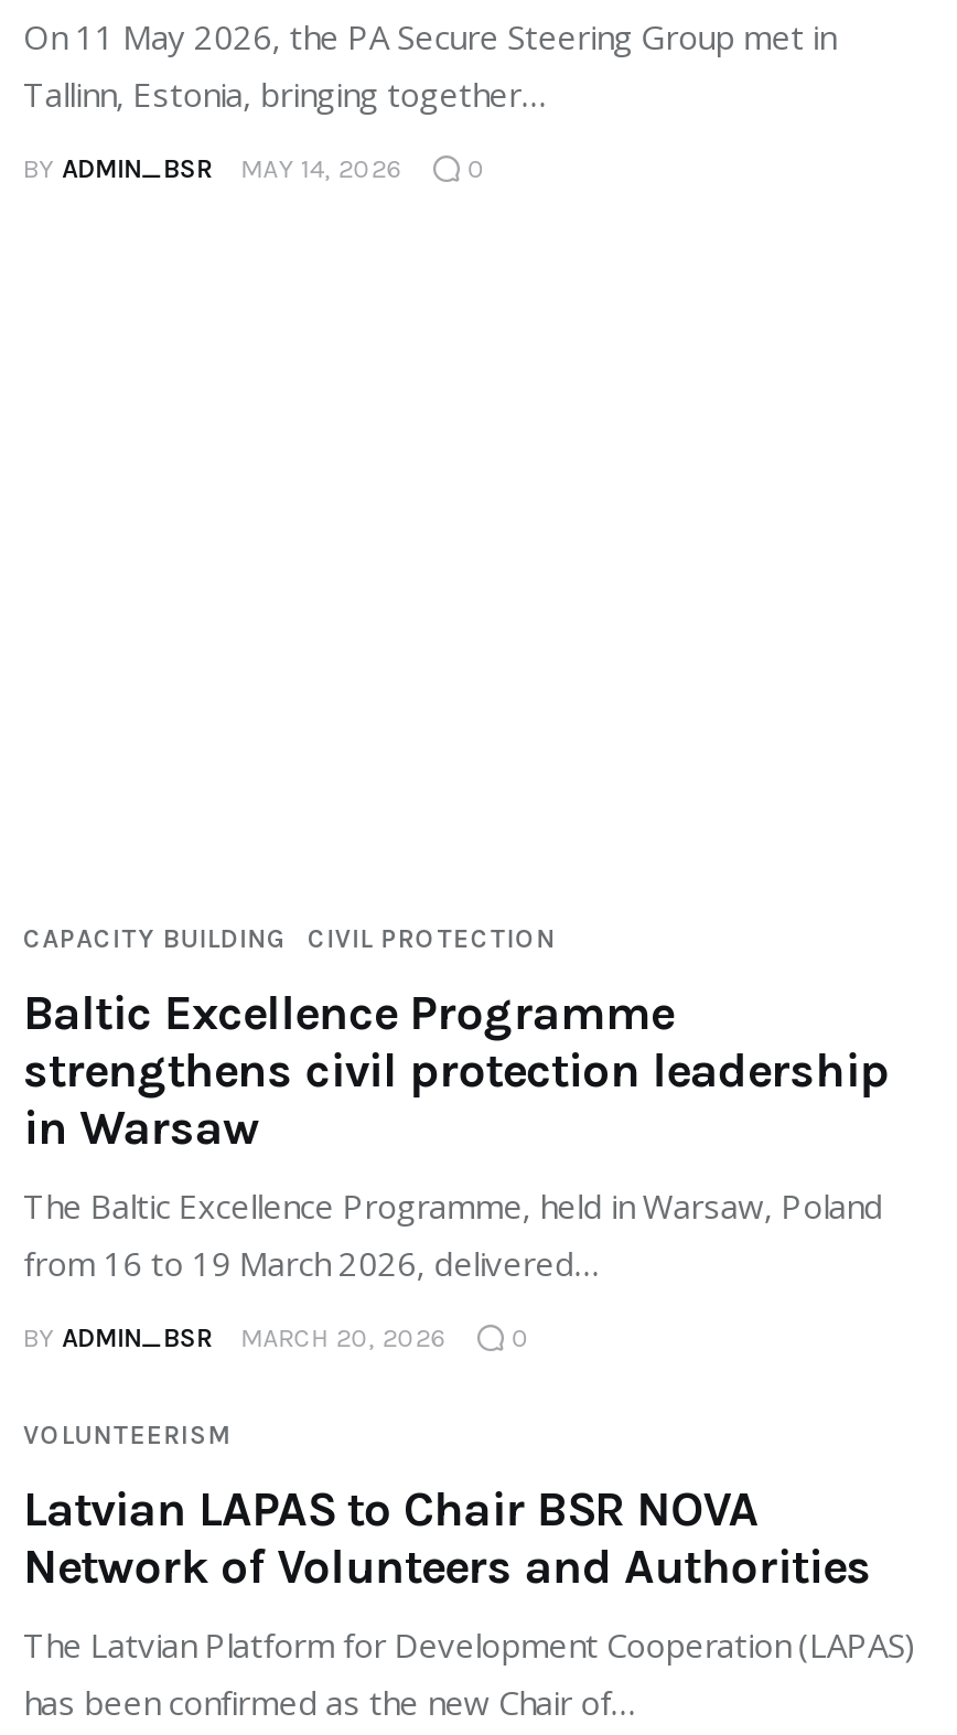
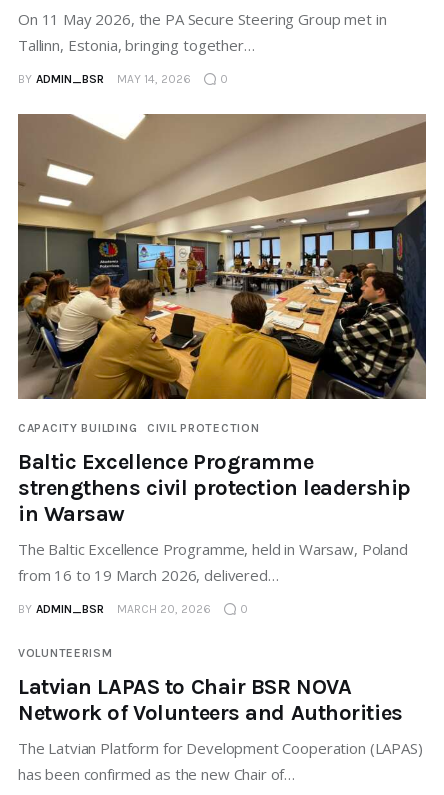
none -> [17,113,427,400] [image]

